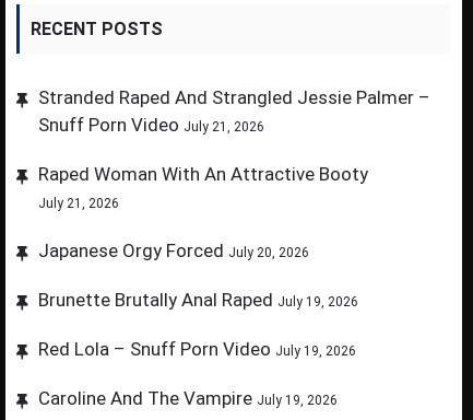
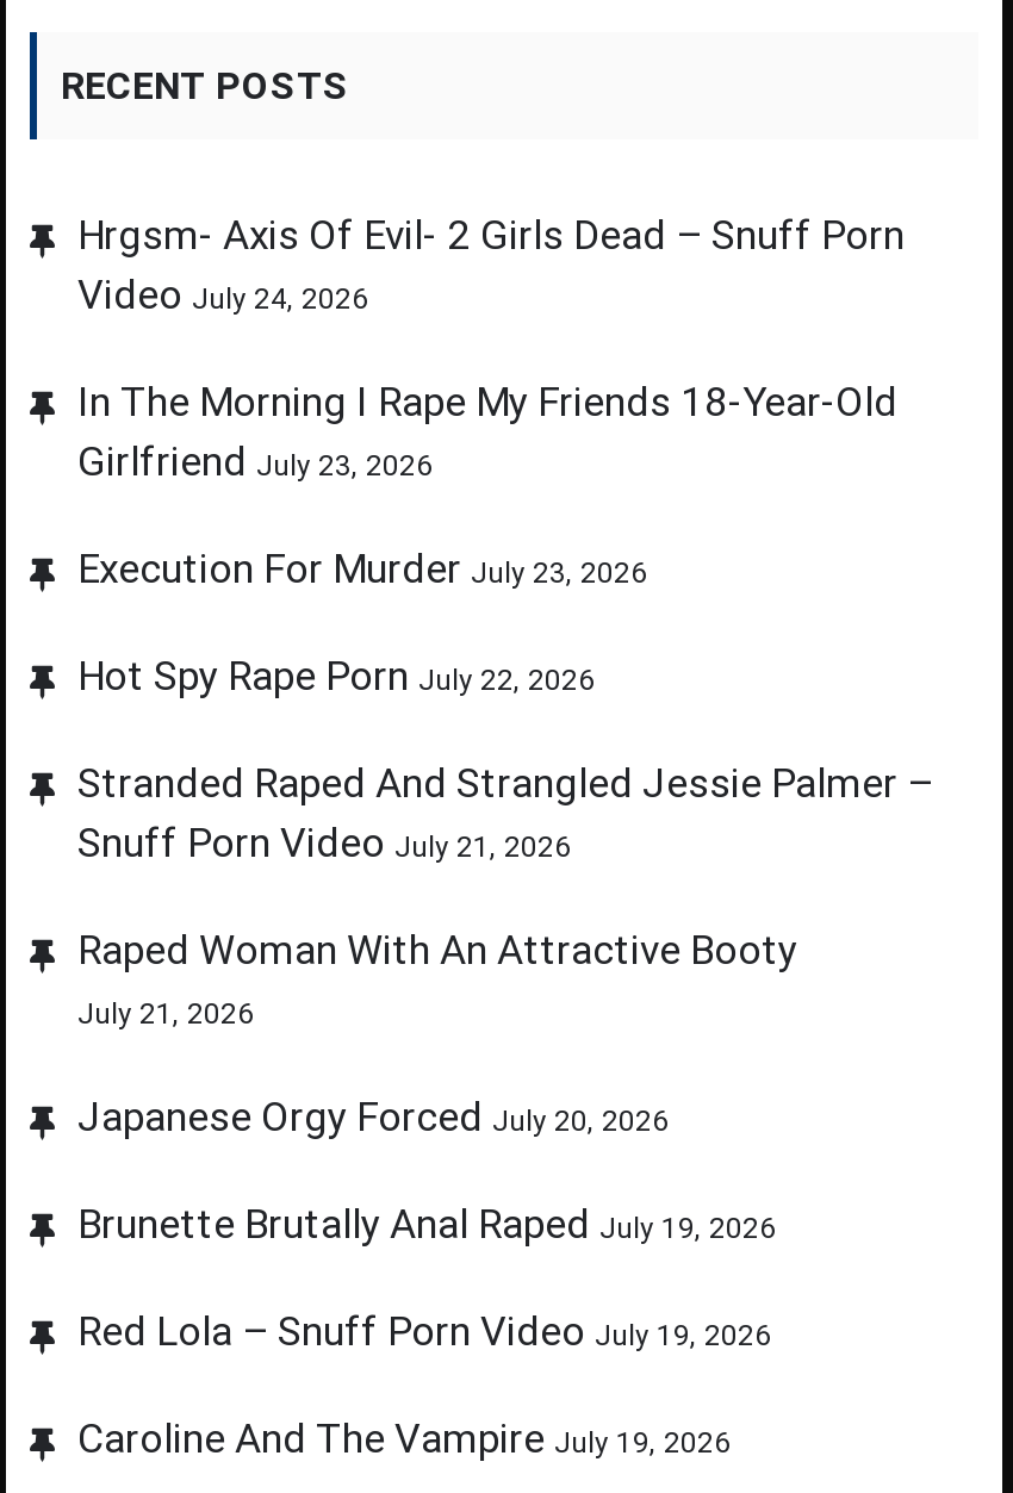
none -> [77,211,905,700] Hrgsm- Axis Of Evil- 2 Girls Dead – Snuff Porn | Video July 24, 2026 | In The Morning I Rape My Friends 18-Year-Old | Girlfriend July 23, 2026 | Execution For Murder July 23, 2026 | Hot Spy Rape Porn July 22, 2026

